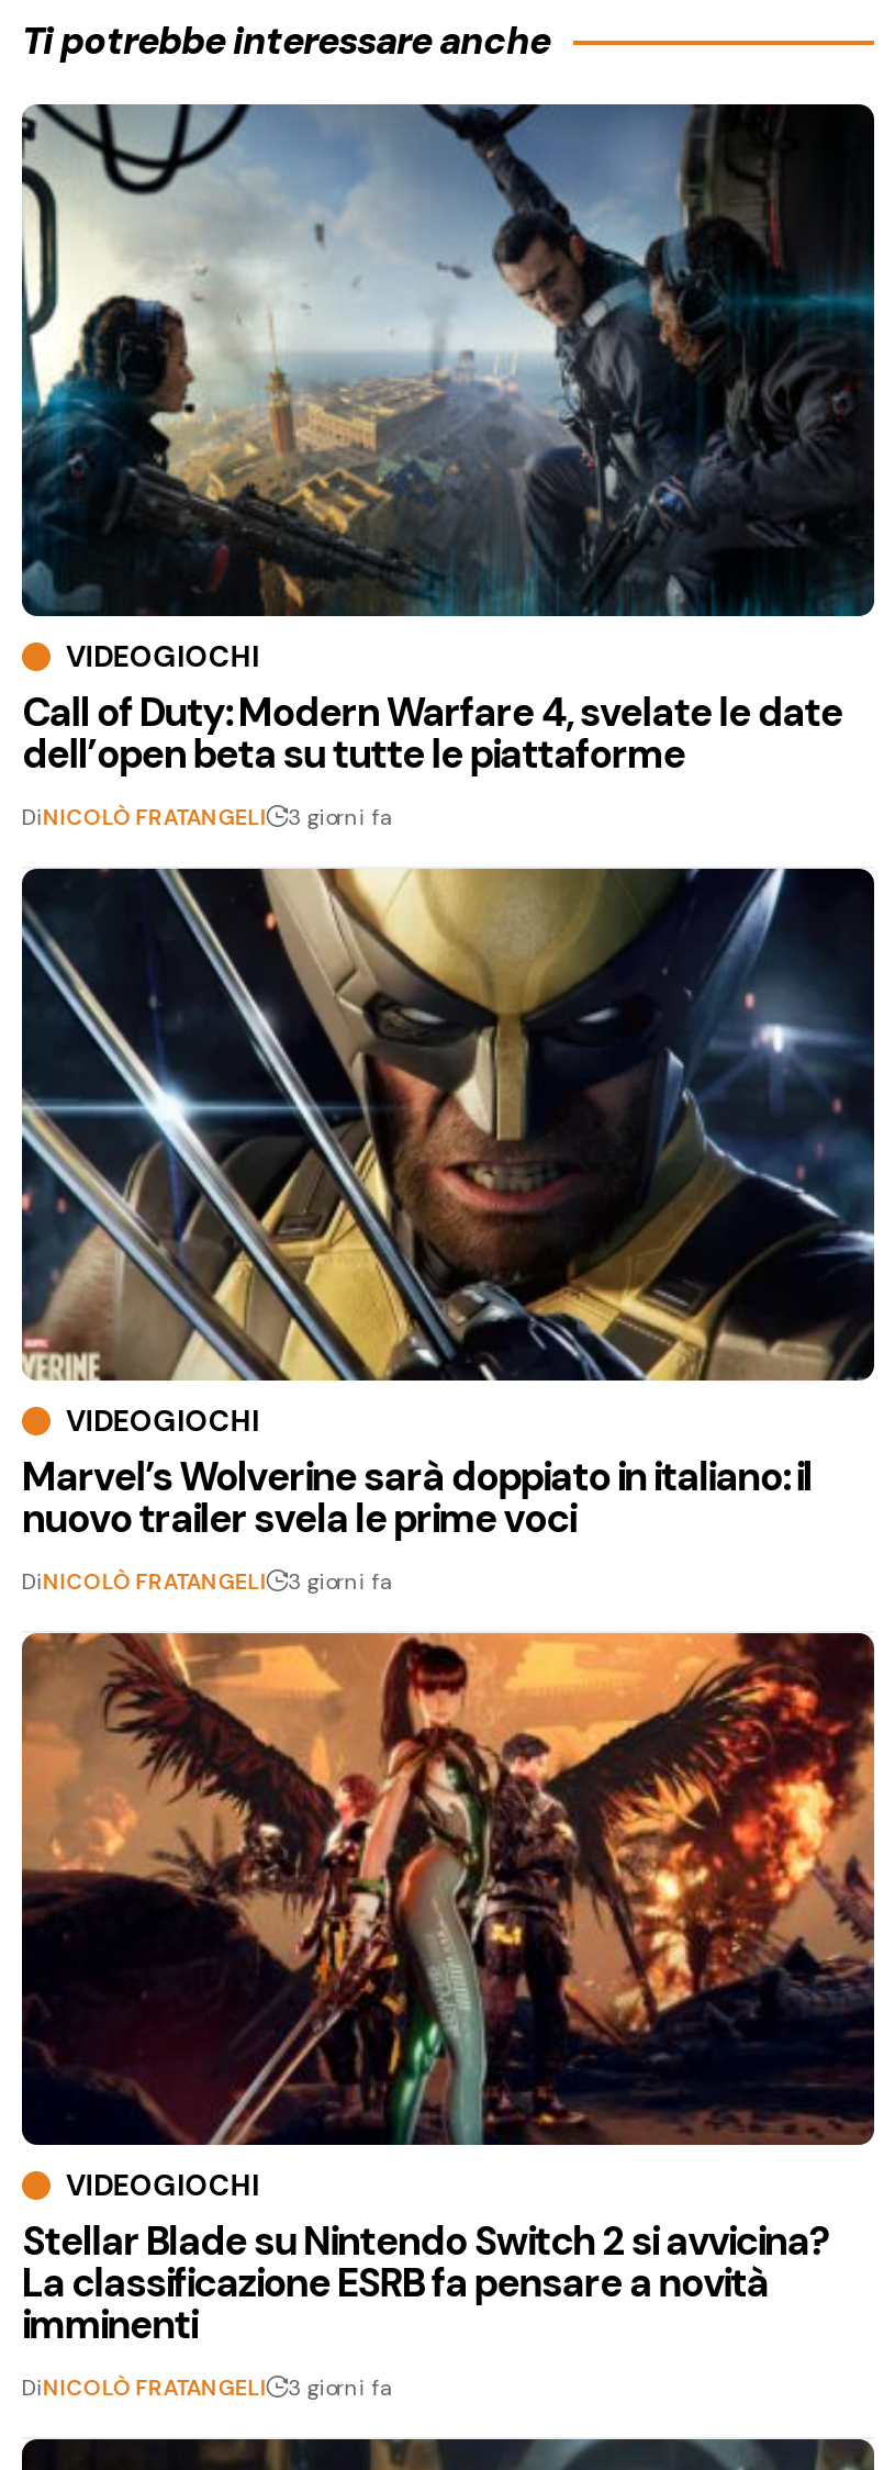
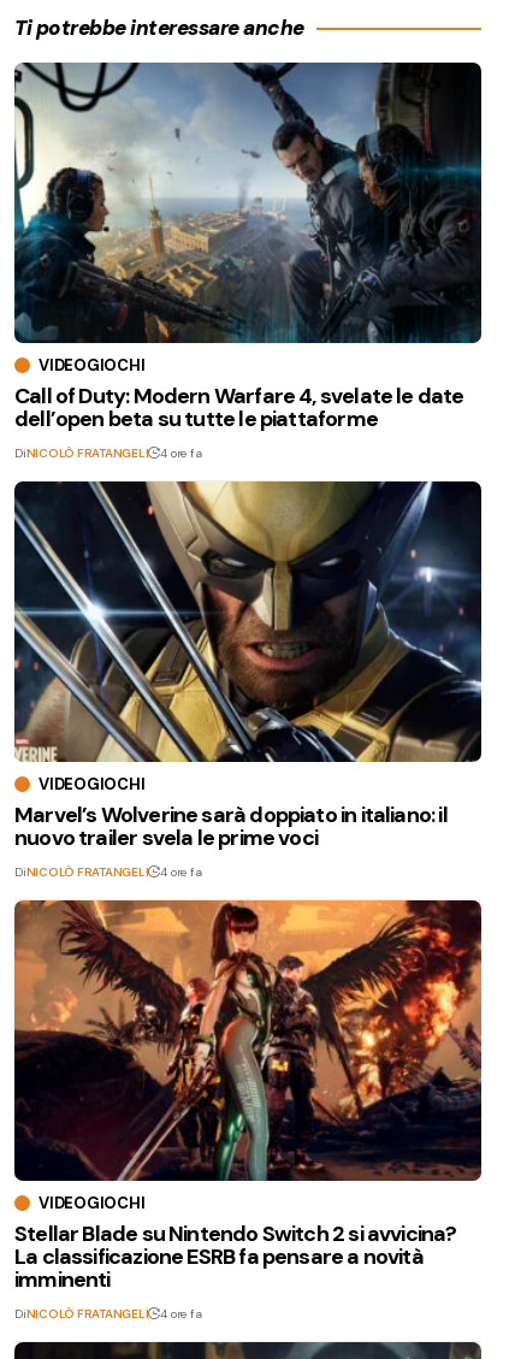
[22,803,393,831] DiNICOLÒ FRATANGELI 3 giorni fa -> [14,445,202,461] DiNICOLÒ FRATANGELI 4 ore fa
[22,1567,393,1595] DiNICOLÒ FRATANGELI 3 giorni fa -> [14,864,202,880] DiNICOLÒ FRATANGELI 4 ore fa
[22,2372,393,2401] DiNICOLÒ FRATANGELI 3 giorni fa -> [14,1305,202,1321] DiNICOLÒ FRATANGELI 4 ore fa

